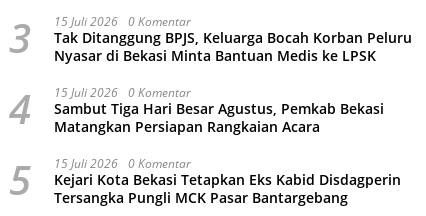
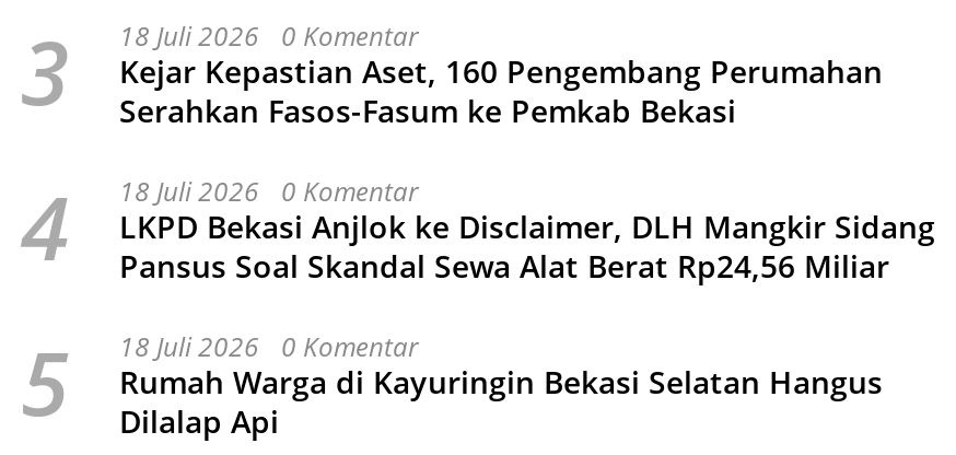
[54,13,412,65] 15 Juli 2026 0 Komentar | Tak Ditanggung BPJS, Keluarga Bocah Korban Peluru | Nyasar di Bekasi Minta Bantuan Medis ke LPSK -> [119,18,883,131] 18 Juli 2026 0 Komentar | Kejar Kepastian Aset, 160 Pengembang Perumahan | Serahkan Fasos-Fasum ke Pemkab Bekasi
[54,84,384,136] 15 Juli 2026 0 Komentar | Sambut Tiga Hari Besar Agustus, Pemkab Bekasi | Matangkan Persiapan Rangkaian Acara -> [119,173,935,287] 18 Juli 2026 0 Komentar | LKPD Bekasi Anjlok ke Disclaimer, DLH Mangkir Sidang | Pansus Soal Skandal Sewa Alat Berat Rp24,56 Miliar
[54,155,401,207] 15 Juli 2026 0 Komentar | Kejari Kota Bekasi Tetapkan Eks Kabid Disdagperin | Tersangka Pungli MCK Pasar Bantargebang -> [119,328,883,442] 18 Juli 2026 0 Komentar | Rumah Warga di Kayuringin Bekasi Selatan Hangus | Dilalap Api

